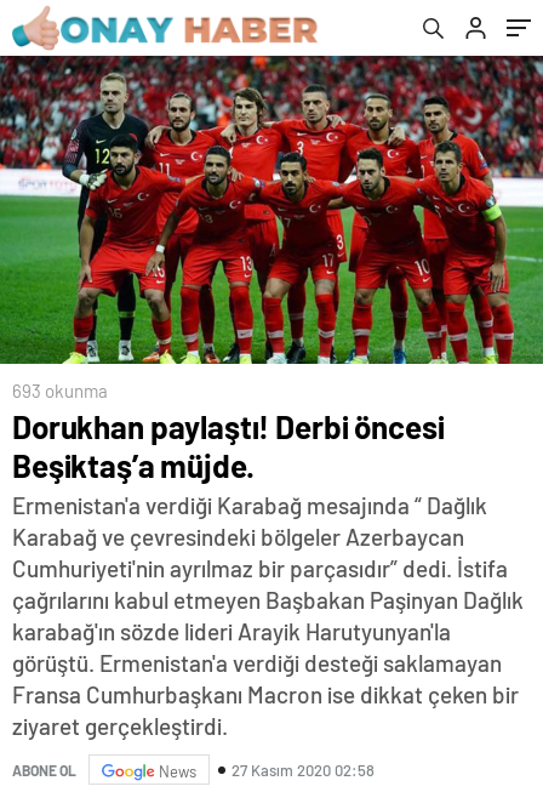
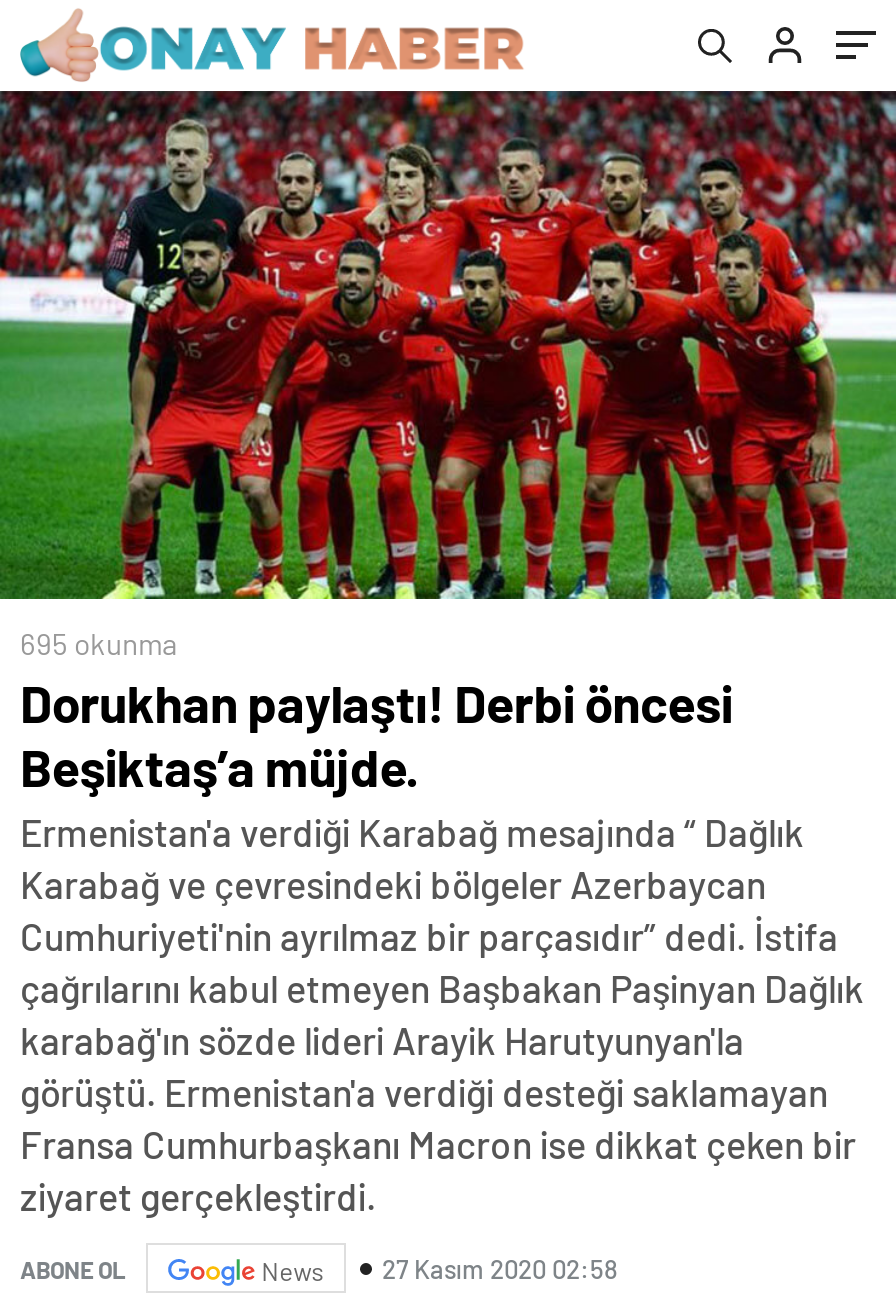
[12,380,108,402] 693 okunma -> [20,626,178,662] 695 okunma

